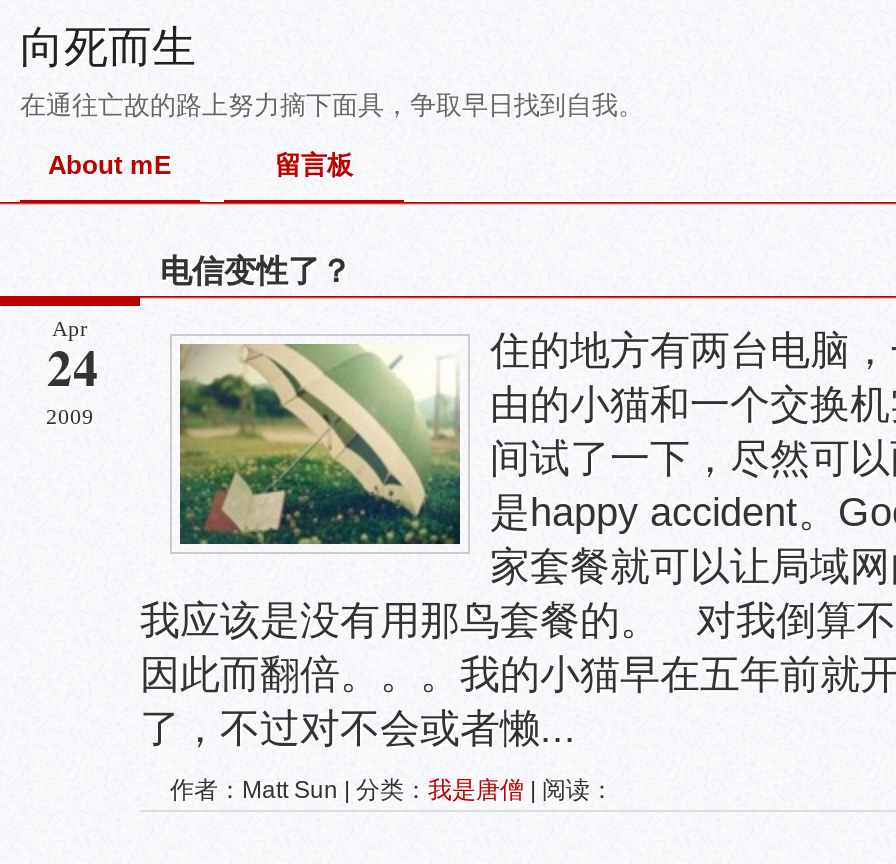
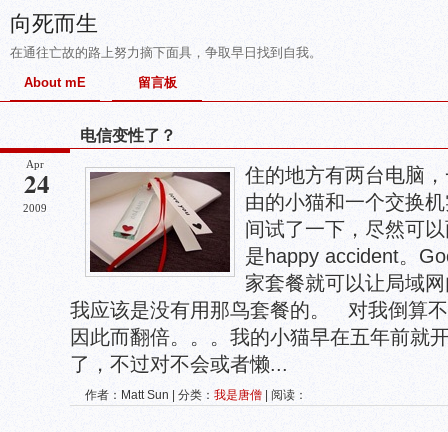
[178,344,462,546] [image] -> [89,171,231,273] [image]

